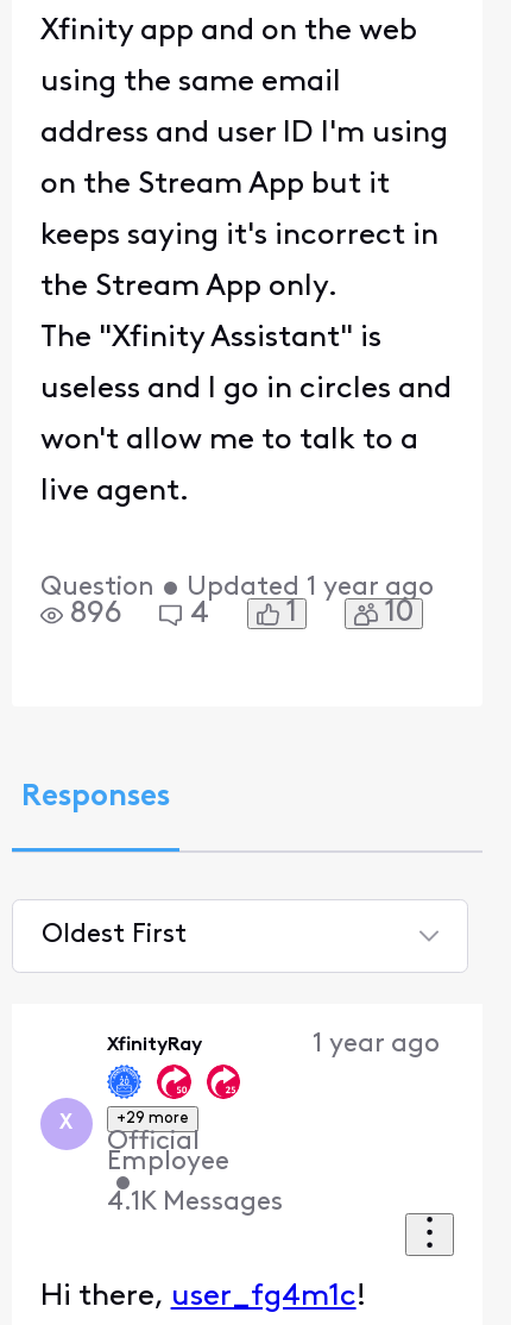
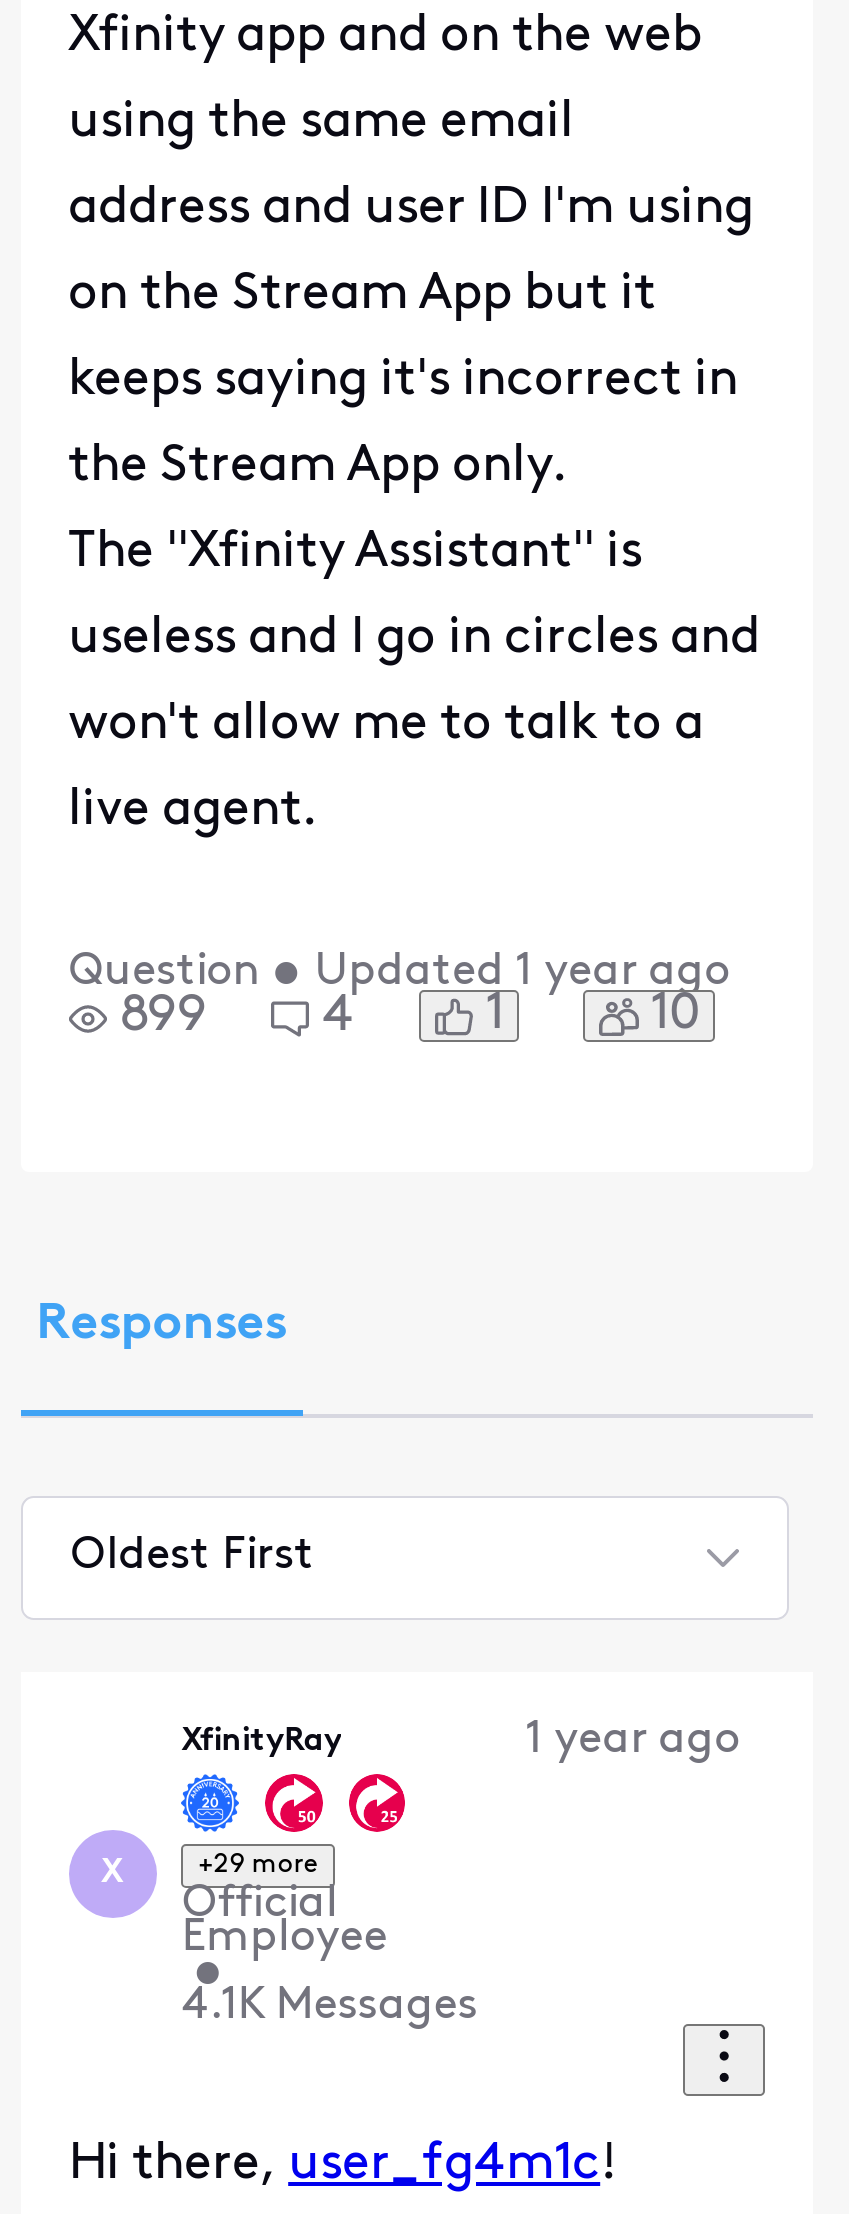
[70,600,121,630] 896 -> [119,993,207,1043] 899

